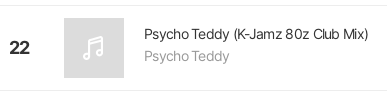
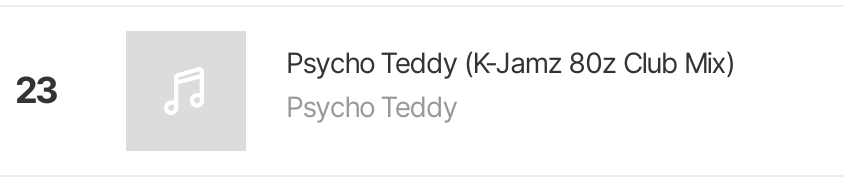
[9,37,29,58] 22 -> [15,69,57,111] 23

